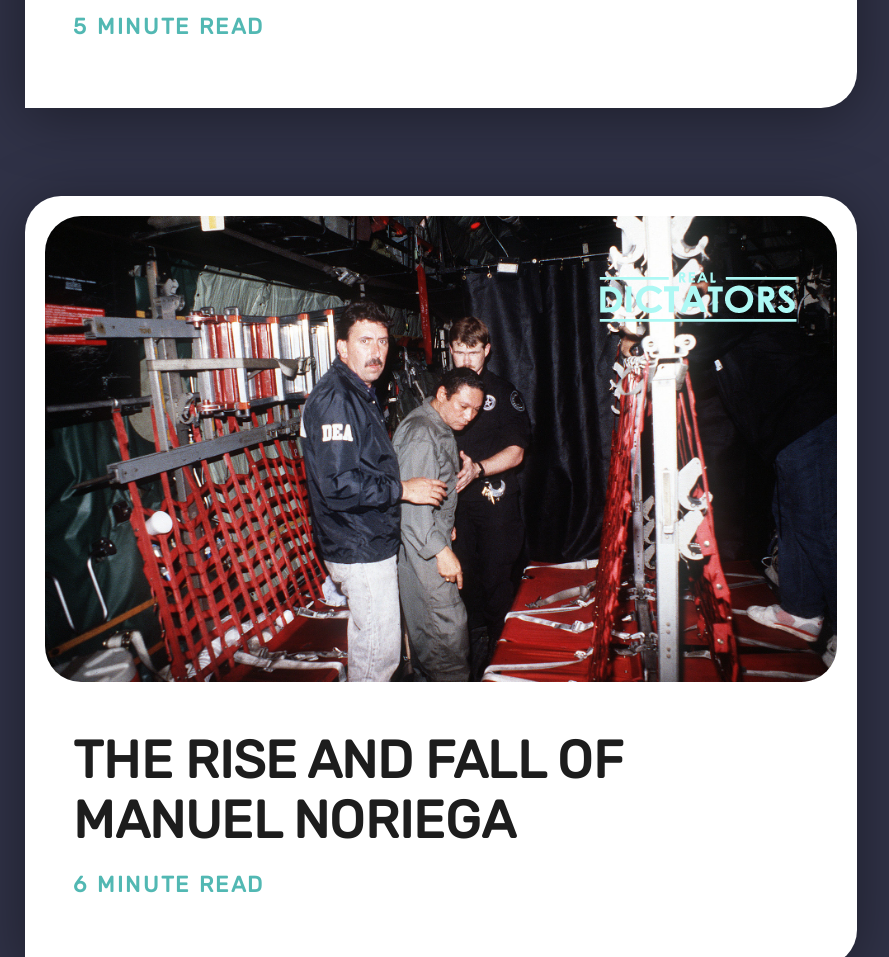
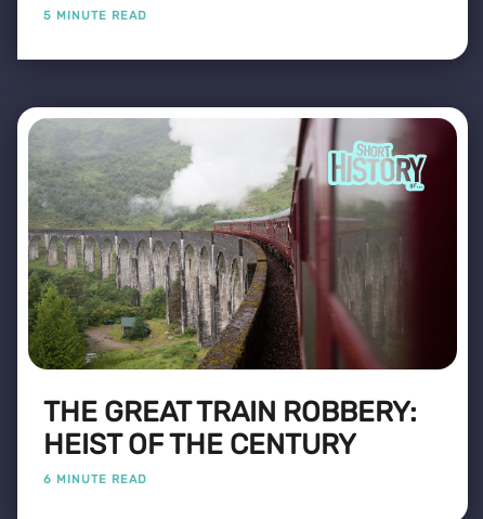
[43,213,837,852] [image] | THE RISE AND FALL OF | MANUEL NORIEGA -> [27,117,456,462] [image] | THE GREAT TRAIN ROBBERY: | HEIST OF THE CENTURY

